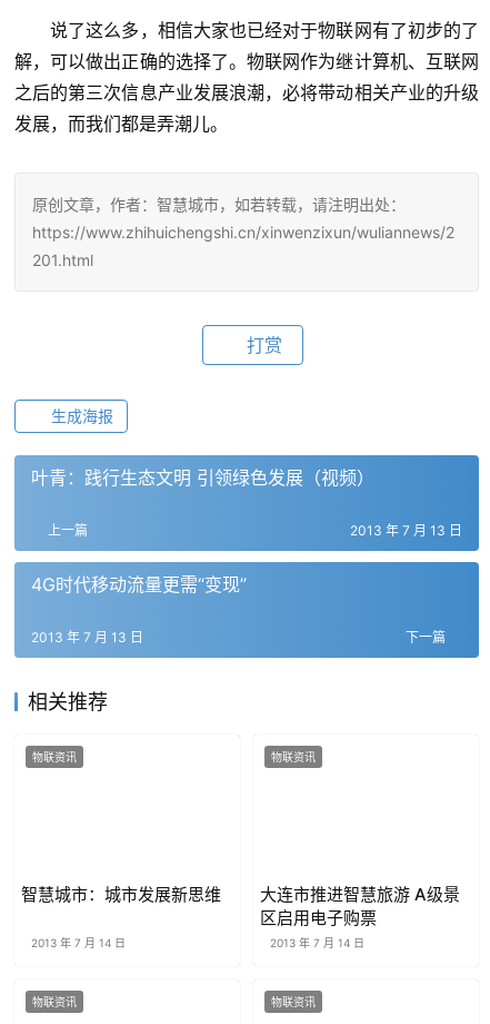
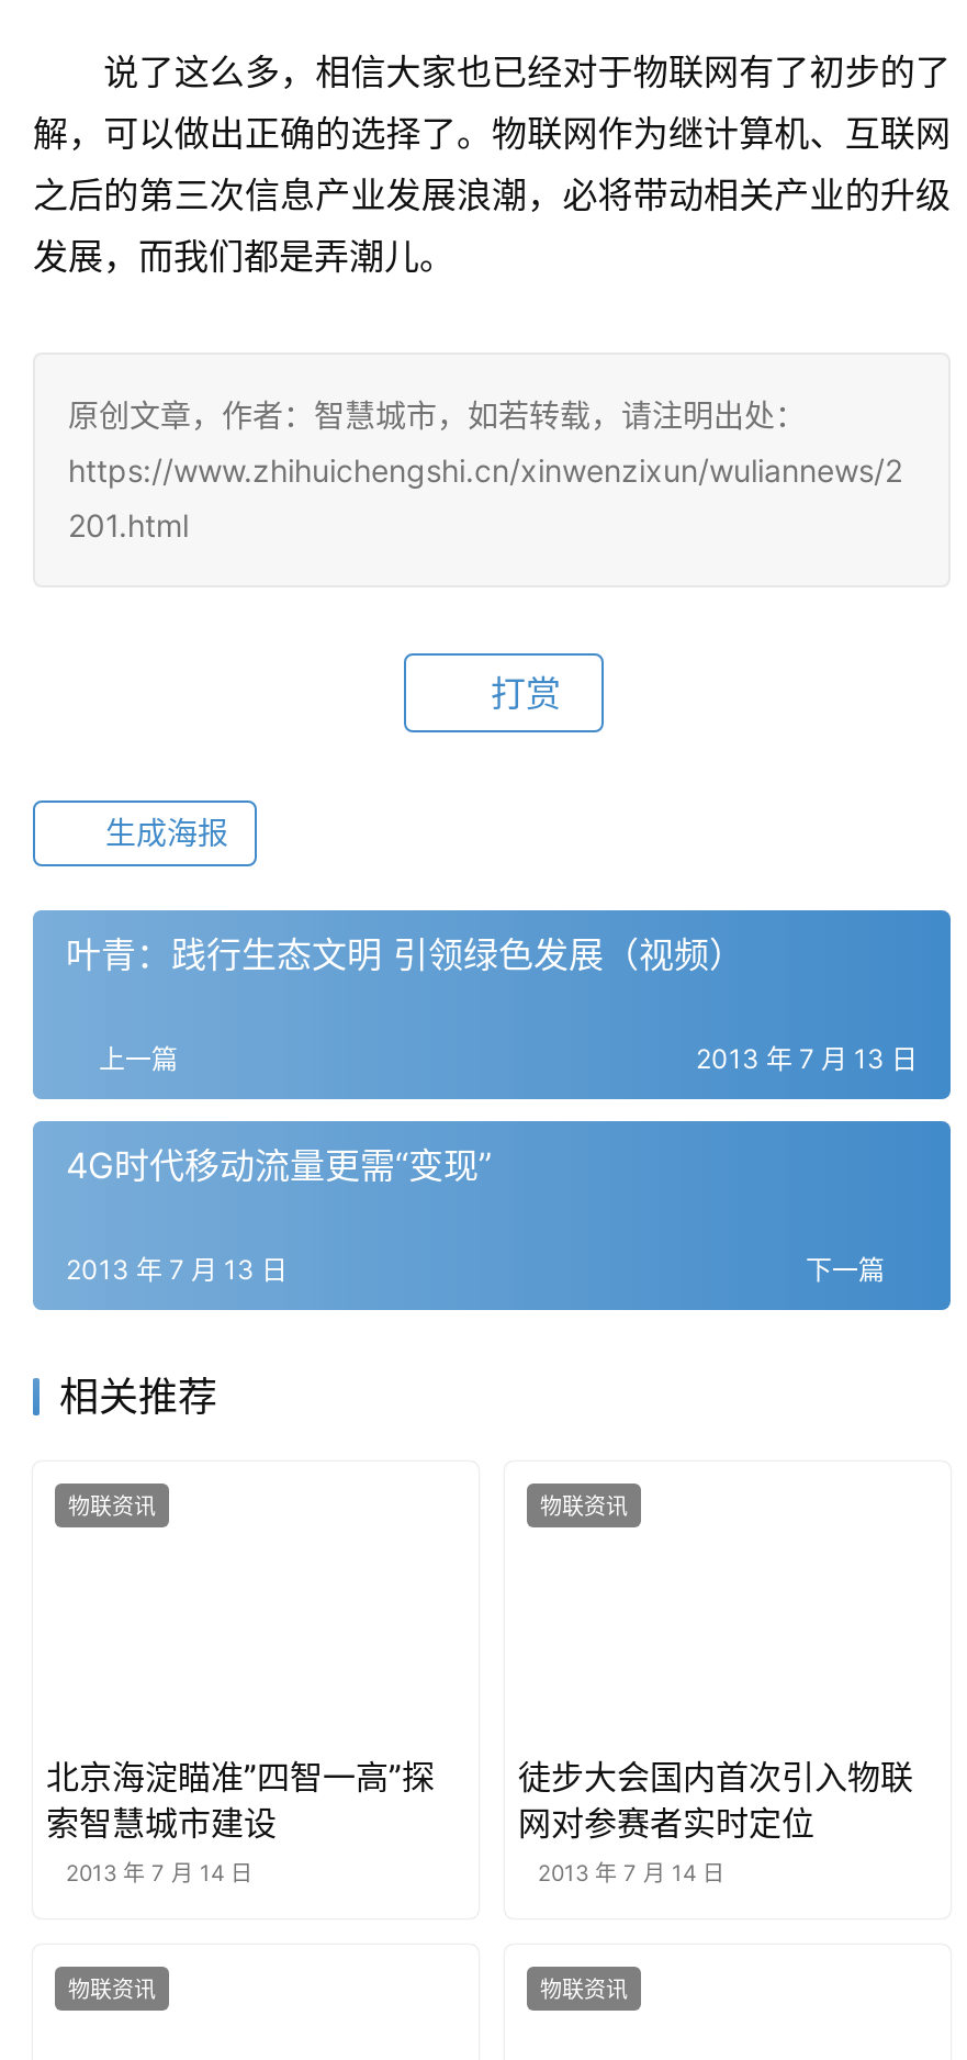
[21,884,221,905] 智慧城市：城市发展新思维 -> [46,1756,435,1844] 北京海淀瞄准”四智一高”探 | 索智慧城市建设
[260,884,460,928] 大连市推进智慧旅游 A级景 | 区启用电子购票 -> [518,1756,913,1844] 徒步大会国内首次引入物联 | 网对参赛者实时定位

